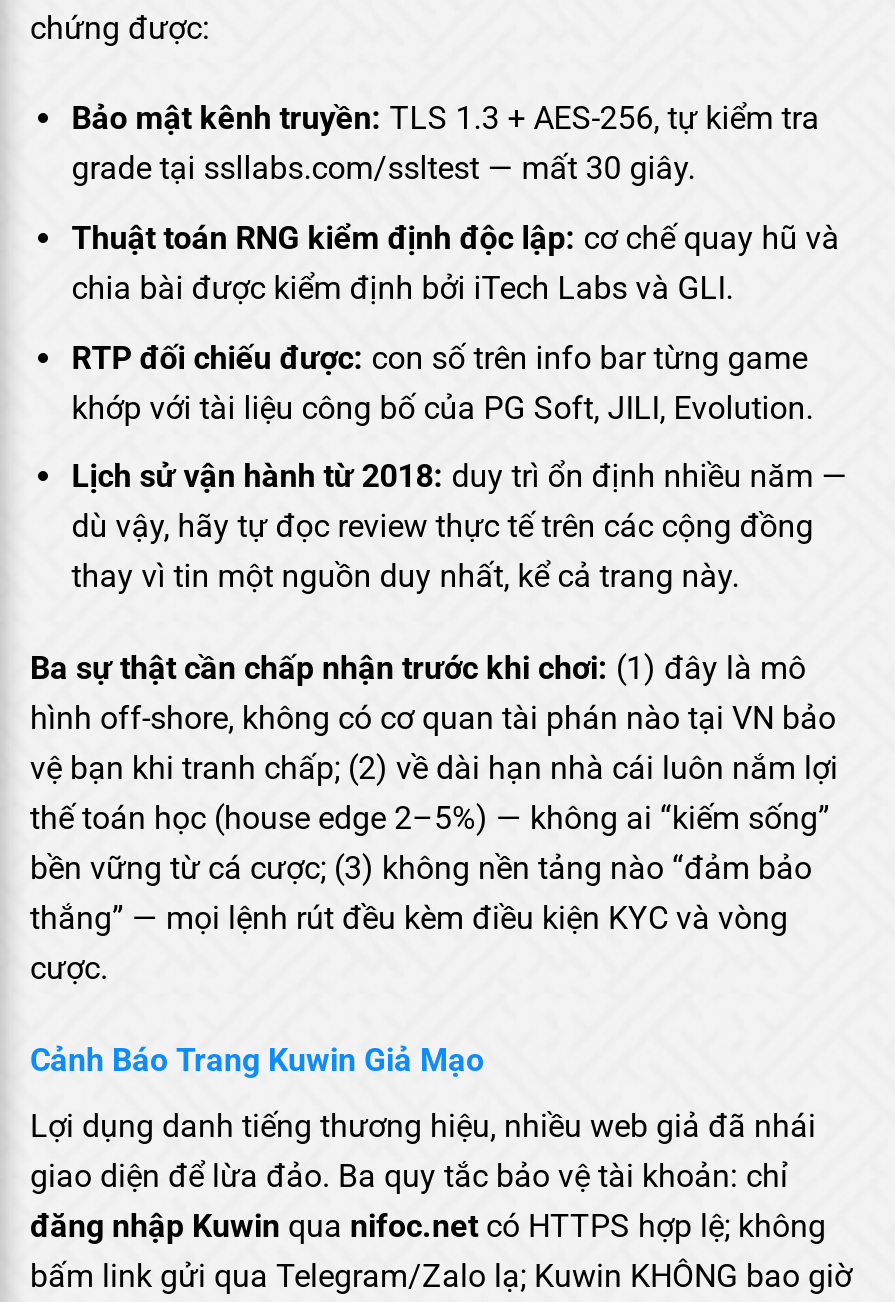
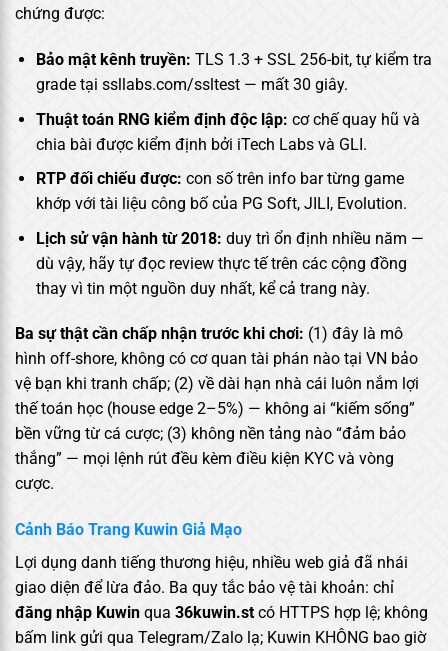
[72,100,820,138] Bảo mật kênh truyền: TLS 1.3 + AES-256, tự kiểm tra -> [36,50,432,69] Bảo mật kênh truyền: TLS 1.3 + SSL 256-bit, tự kiểm tra
[30,1207,826,1245] đăng nhập Kuwin qua nifoc.net có HTTPS hợp lệ; không -> [15,603,428,622] đăng nhập Kuwin qua 36kuwin.st có HTTPS hợp lệ; không

